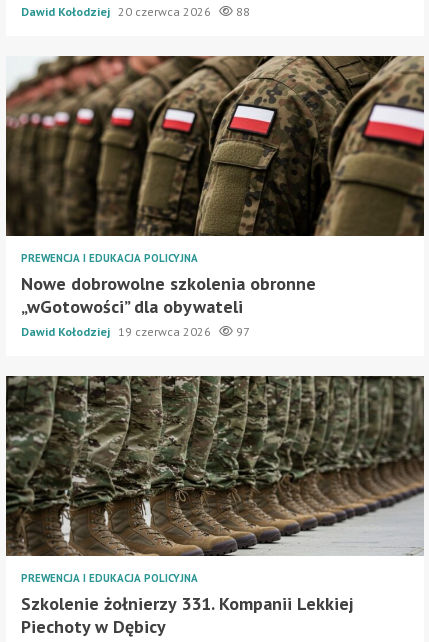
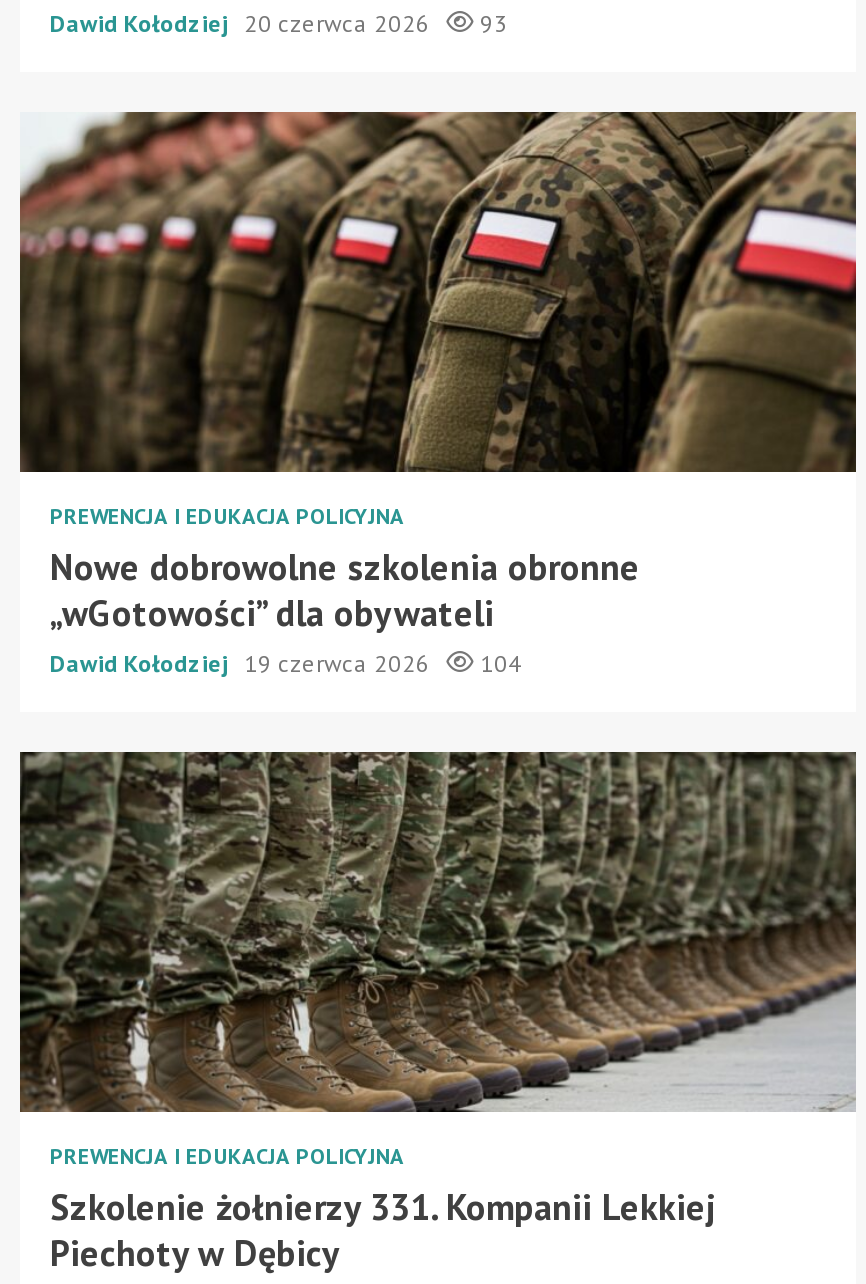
[21,4,250,19] Dawid Kołodziej 20 czerwca 2026 88 -> [50,8,508,38] Dawid Kołodziej 20 czerwca 2026 93
[21,324,250,339] Dawid Kołodziej 19 czerwca 2026 97 -> [50,648,522,678] Dawid Kołodziej 19 czerwca 2026 104

